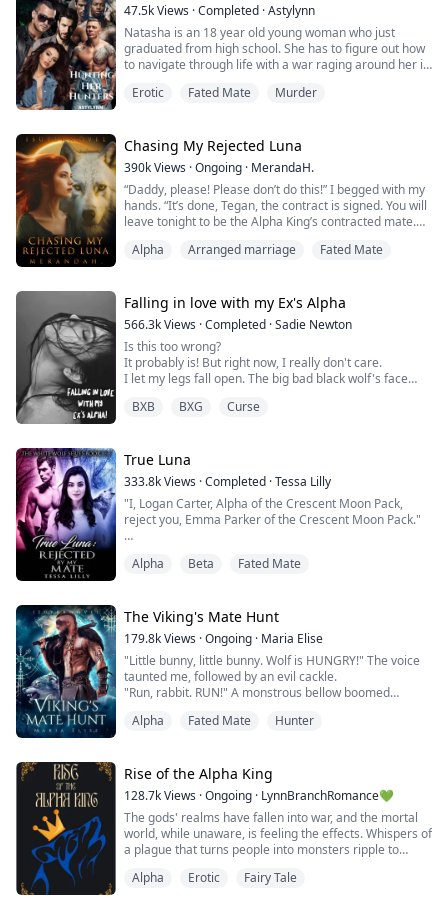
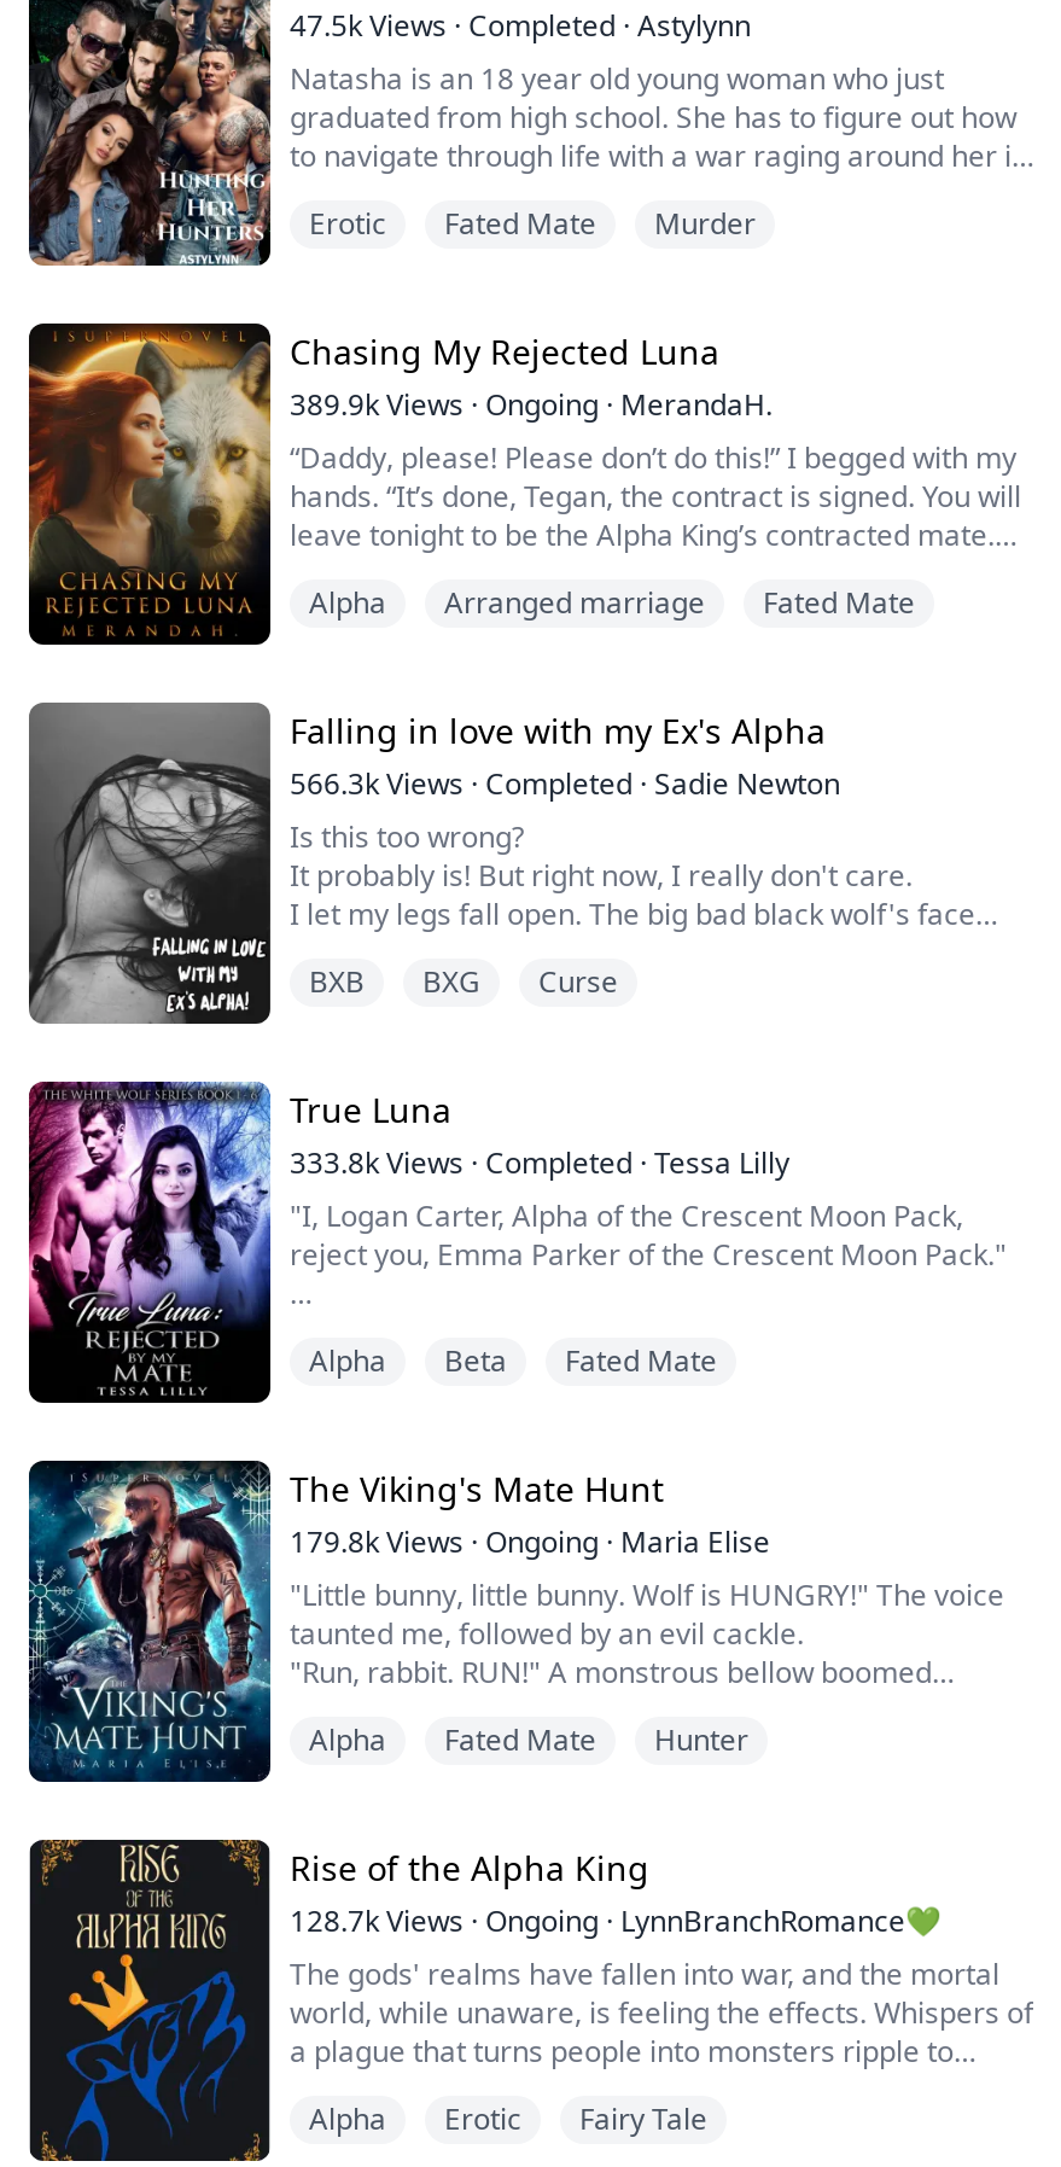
[124,159,314,176] 390k Views · Ongoing · MerandaH. -> [290,384,773,425] 389.9k Views · Ongoing · MerandaH.

